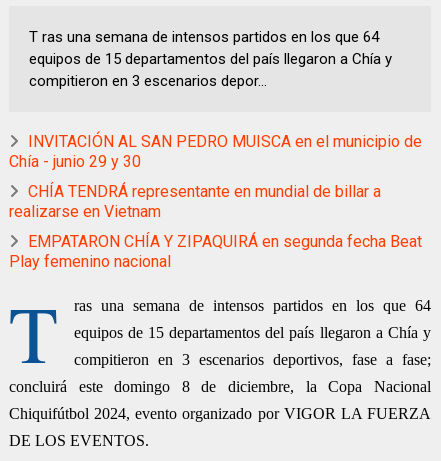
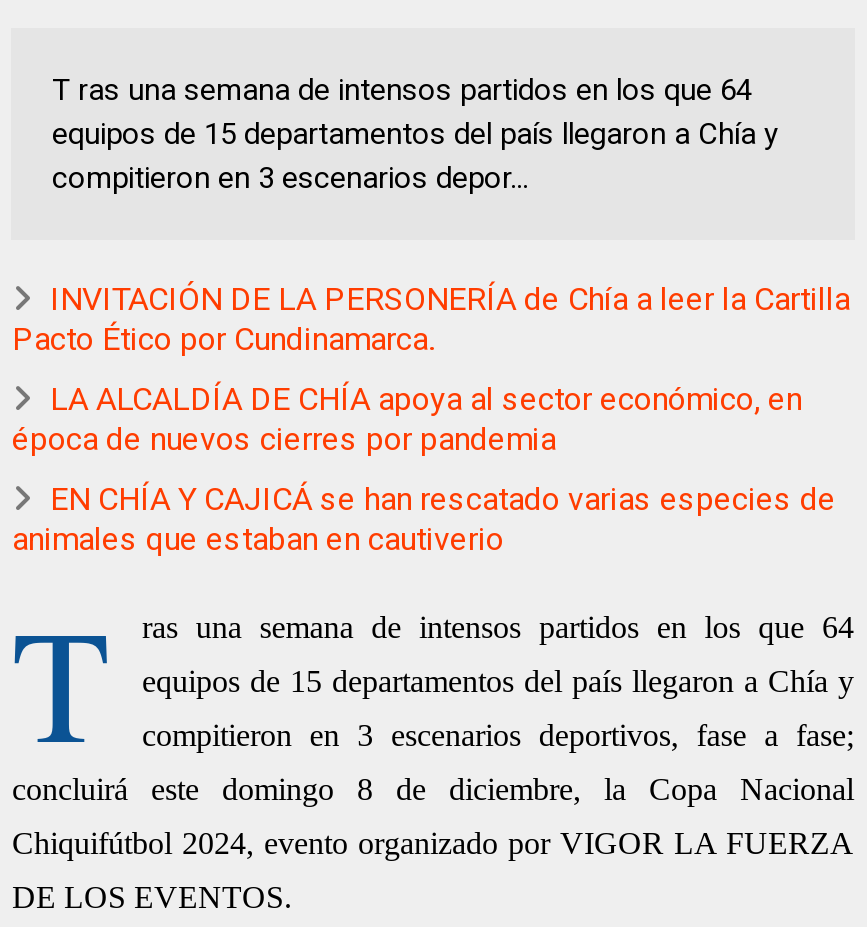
[9,132,422,171] INVITACIÓN AL SAN PEDRO MUISCA en el municipio de | Chía - junio 29 y 30 -> [12,281,850,359] INVITACIÓN DE LA PERSONERÍA de Chía a leer la Cartilla | Pacto Ético por Cundinamarca.
[9,182,381,221] CHÍA TENDRÁ representante en mundial de billar a | realizarse en Vietnam -> [12,381,802,459] LA ALCALDÍA DE CHÍA apoya al sector económico, en | época de nuevos cierres por pandemia
[9,232,422,271] EMPATARON CHÍA Y ZIPAQUIRÁ en segunda fecha Beat | Play femenino nacional -> [12,481,836,559] EN CHÍA Y CAJICÁ se han rescatado varias especies de | animales que estaban en cautiverio

